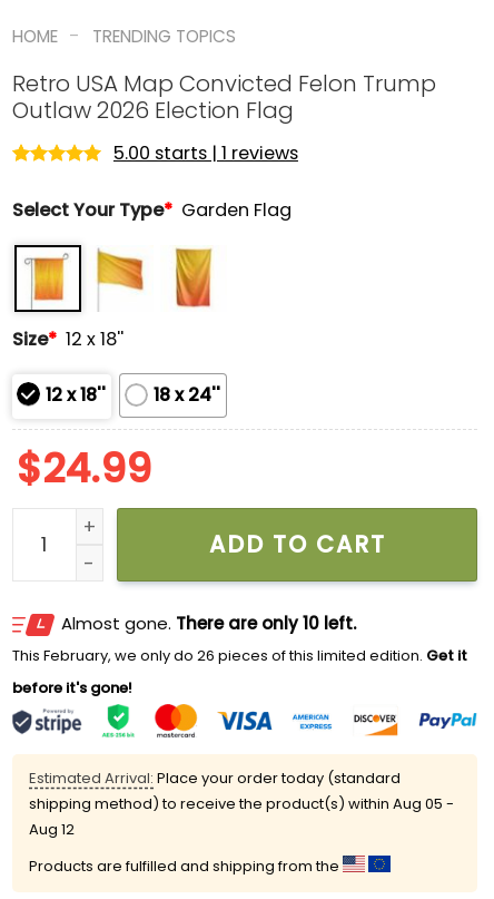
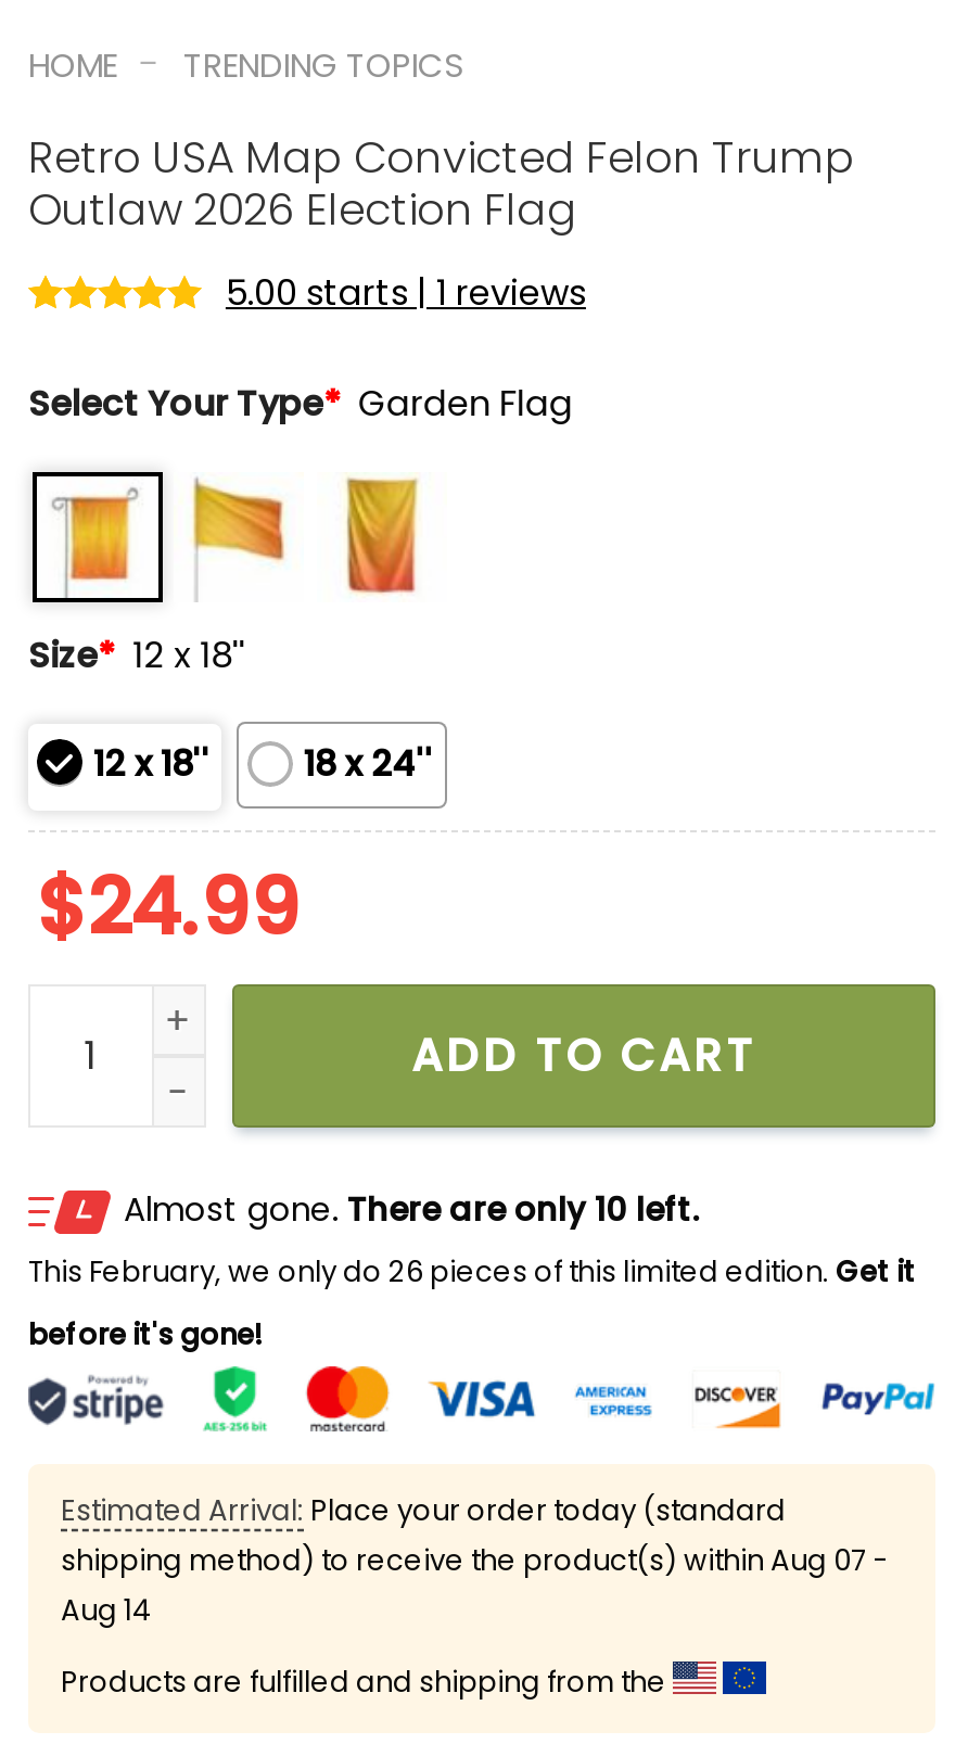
[29,793,454,814] shipping method) to receive the product(s) within Aug 05 - -> [61,1540,888,1581] shipping method) to receive the product(s) within Aug 07 -
[29,819,75,840] Aug 12 -> [61,1589,152,1631] Aug 14

